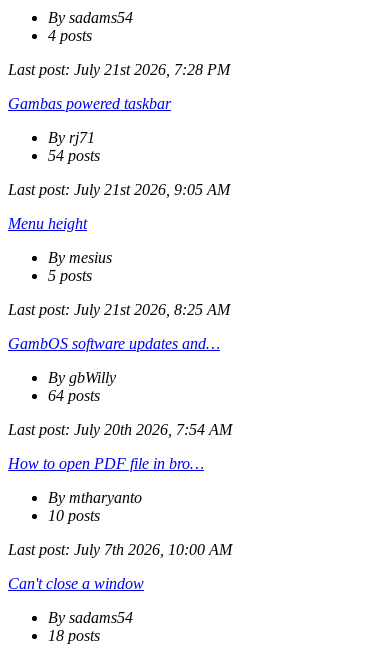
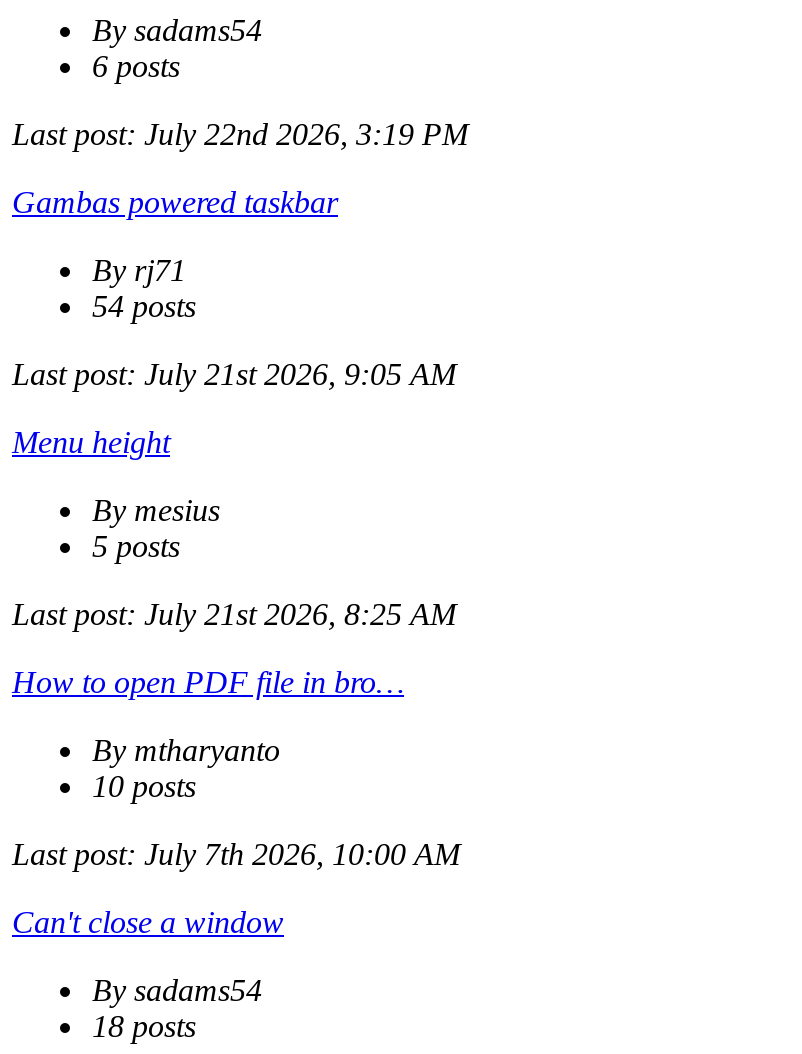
[48,27,92,44] 4 posts -> [92,48,180,82] 6 posts
[8,61,230,78] Last post: July 21st 2026, 7:28 PM -> [12,116,468,150] Last post: July 22nd 2026, 3:19 PM
[8,335,232,438] GambOS software updates and… | By gbWilly | 64 posts | Last post: July 20th 2026, 7:54 AM -> none

